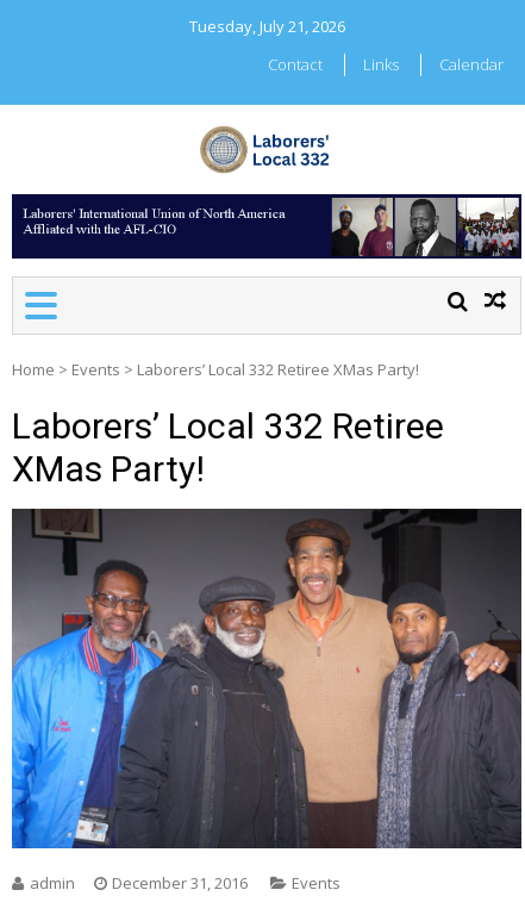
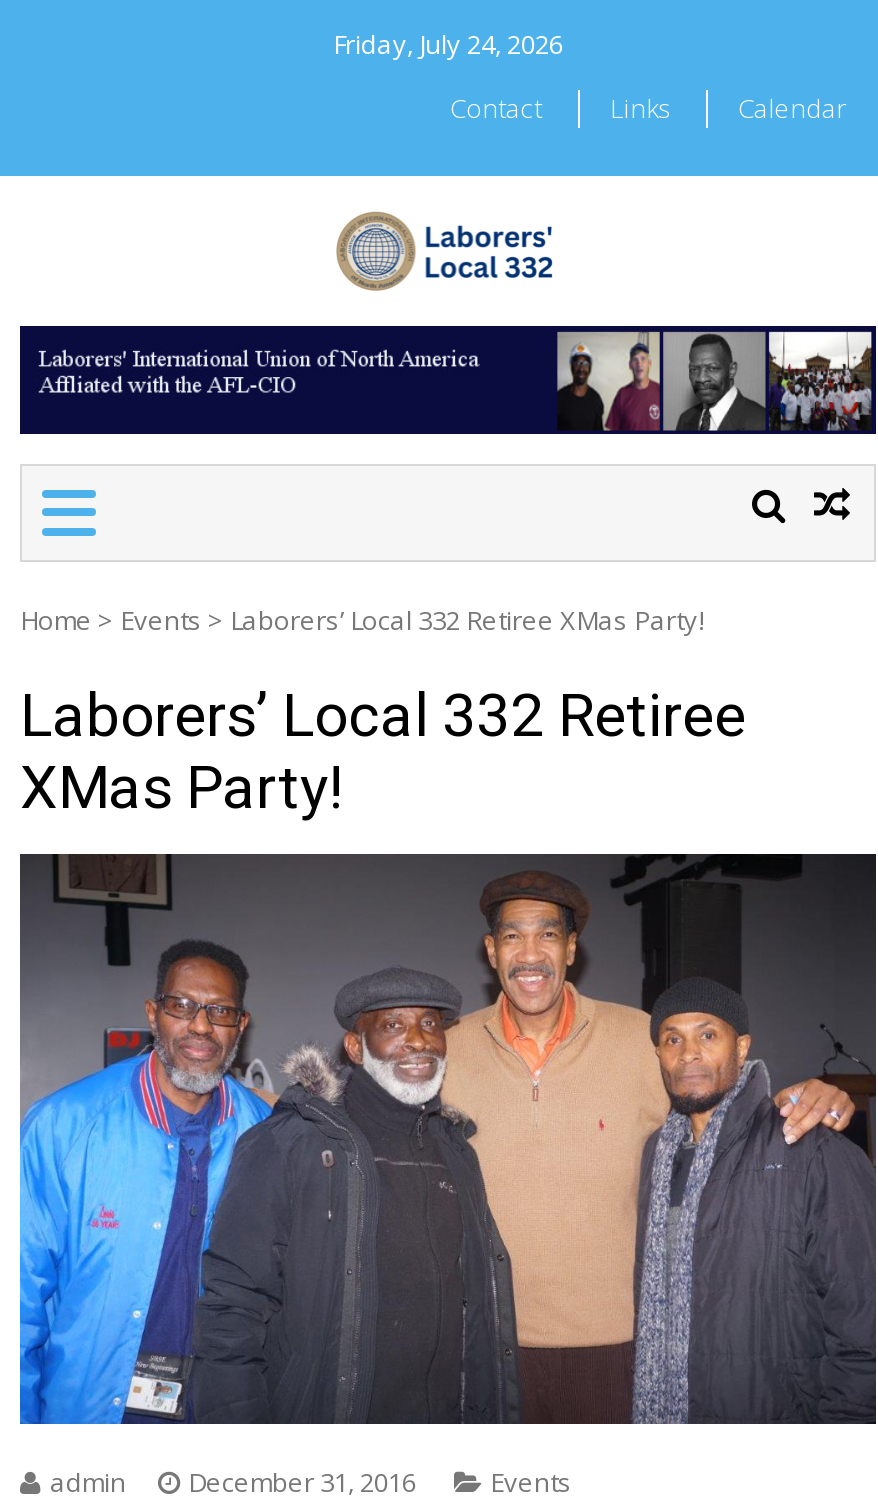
[189,15,345,37] Tuesday, July 21, 2026 -> [333,26,563,62] Friday, July 24, 2026

